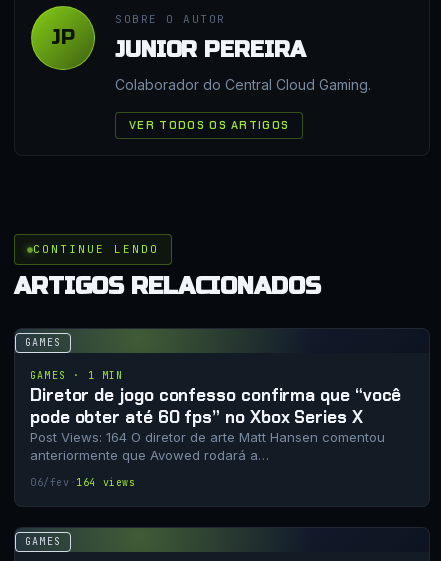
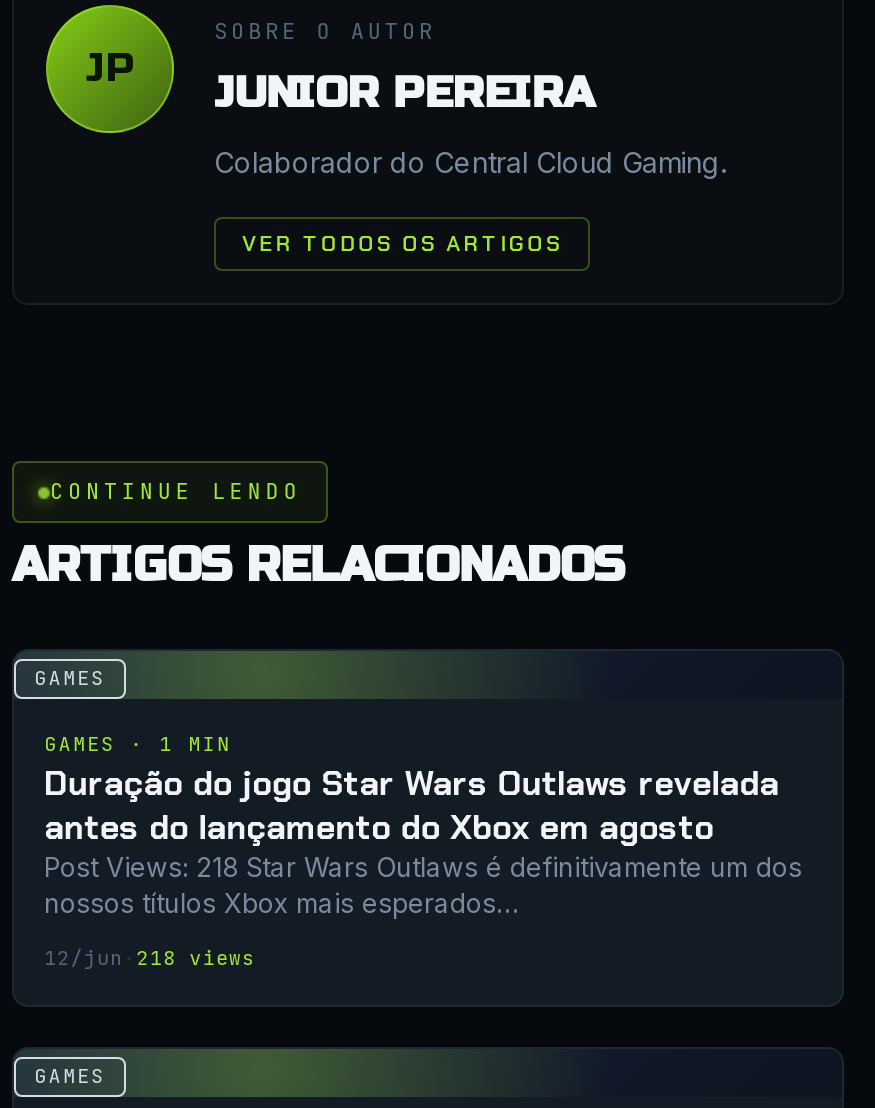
[30,384,401,463] Diretor de jogo confesso confirma que “você | pode obter até 60 fps” no Xbox Series X | Post Views: 164 O diretor de arte Matt Hansen comentou | anteriormente que Avowed rodará a… -> [44,761,802,920] Duração do jogo Star Wars Outlaws revelada | antes do lançamento do Xbox em agosto | Post Views: 218 Star Wars Outlaws é definitivamente um dos | nossos títulos Xbox mais esperados…
[30,476,136,489] 06/fev · 164 views -> [44,945,255,971] 12/jun · 218 views

